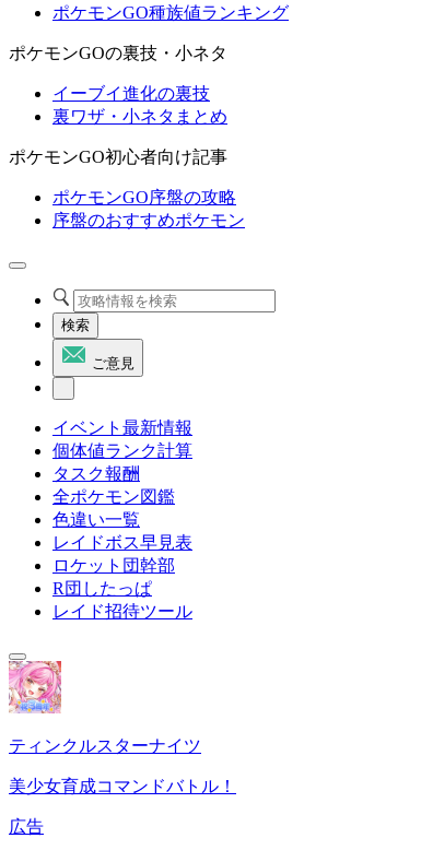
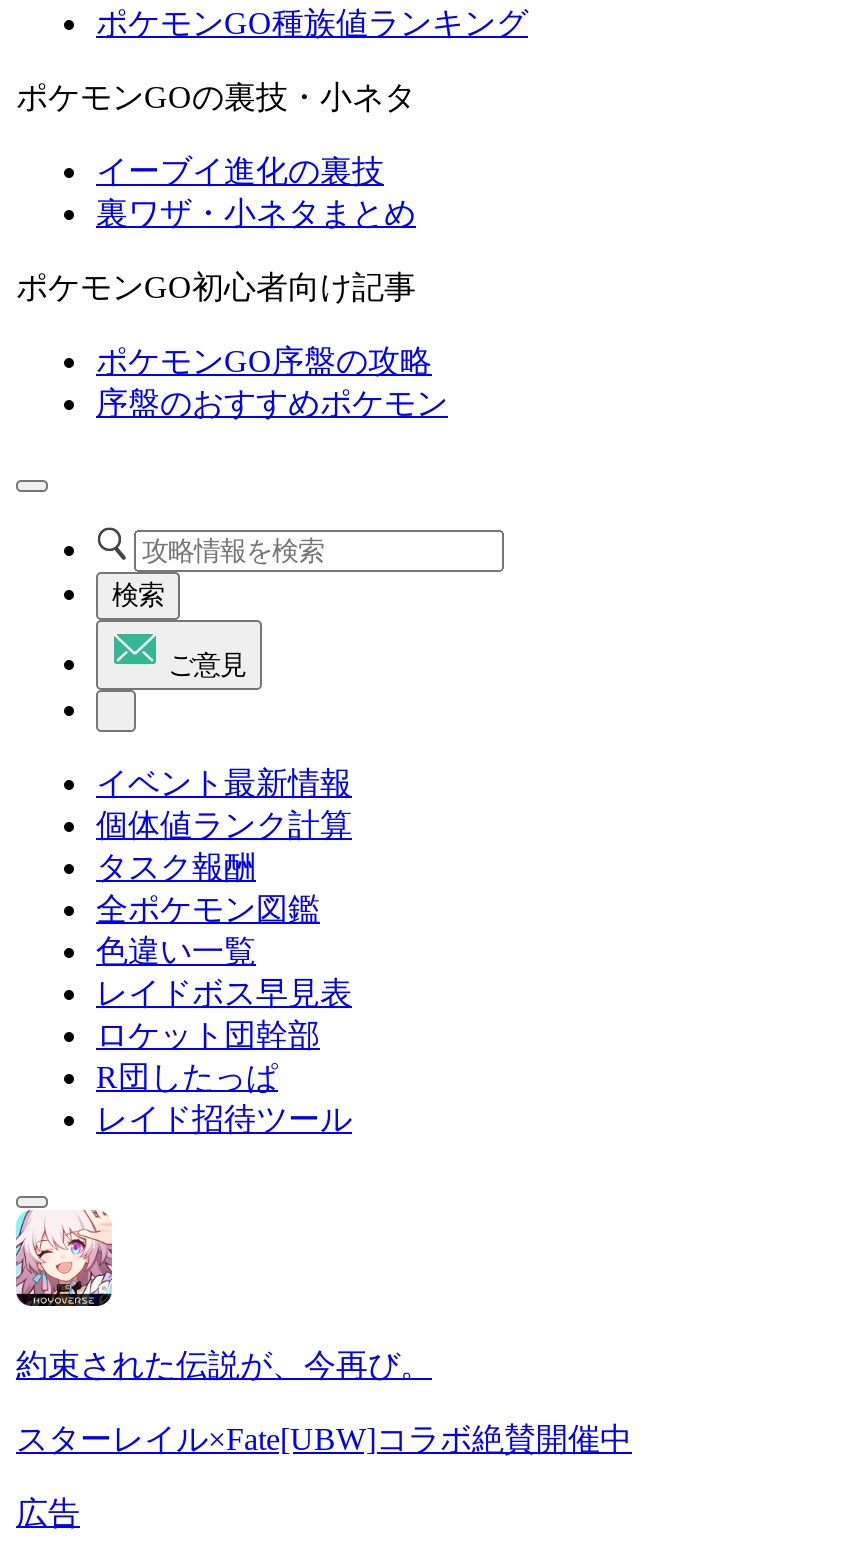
[8,660,201,755] [image] | ティンクルスターナイツ -> [14,1208,432,1382] [image] | 約束された伝説が、今再び。
[9,777,236,795] 美少女育成コマンドバトル！ -> [16,1422,632,1456] スターレイル×Fate[UBW]コラボ絶賛開催中

